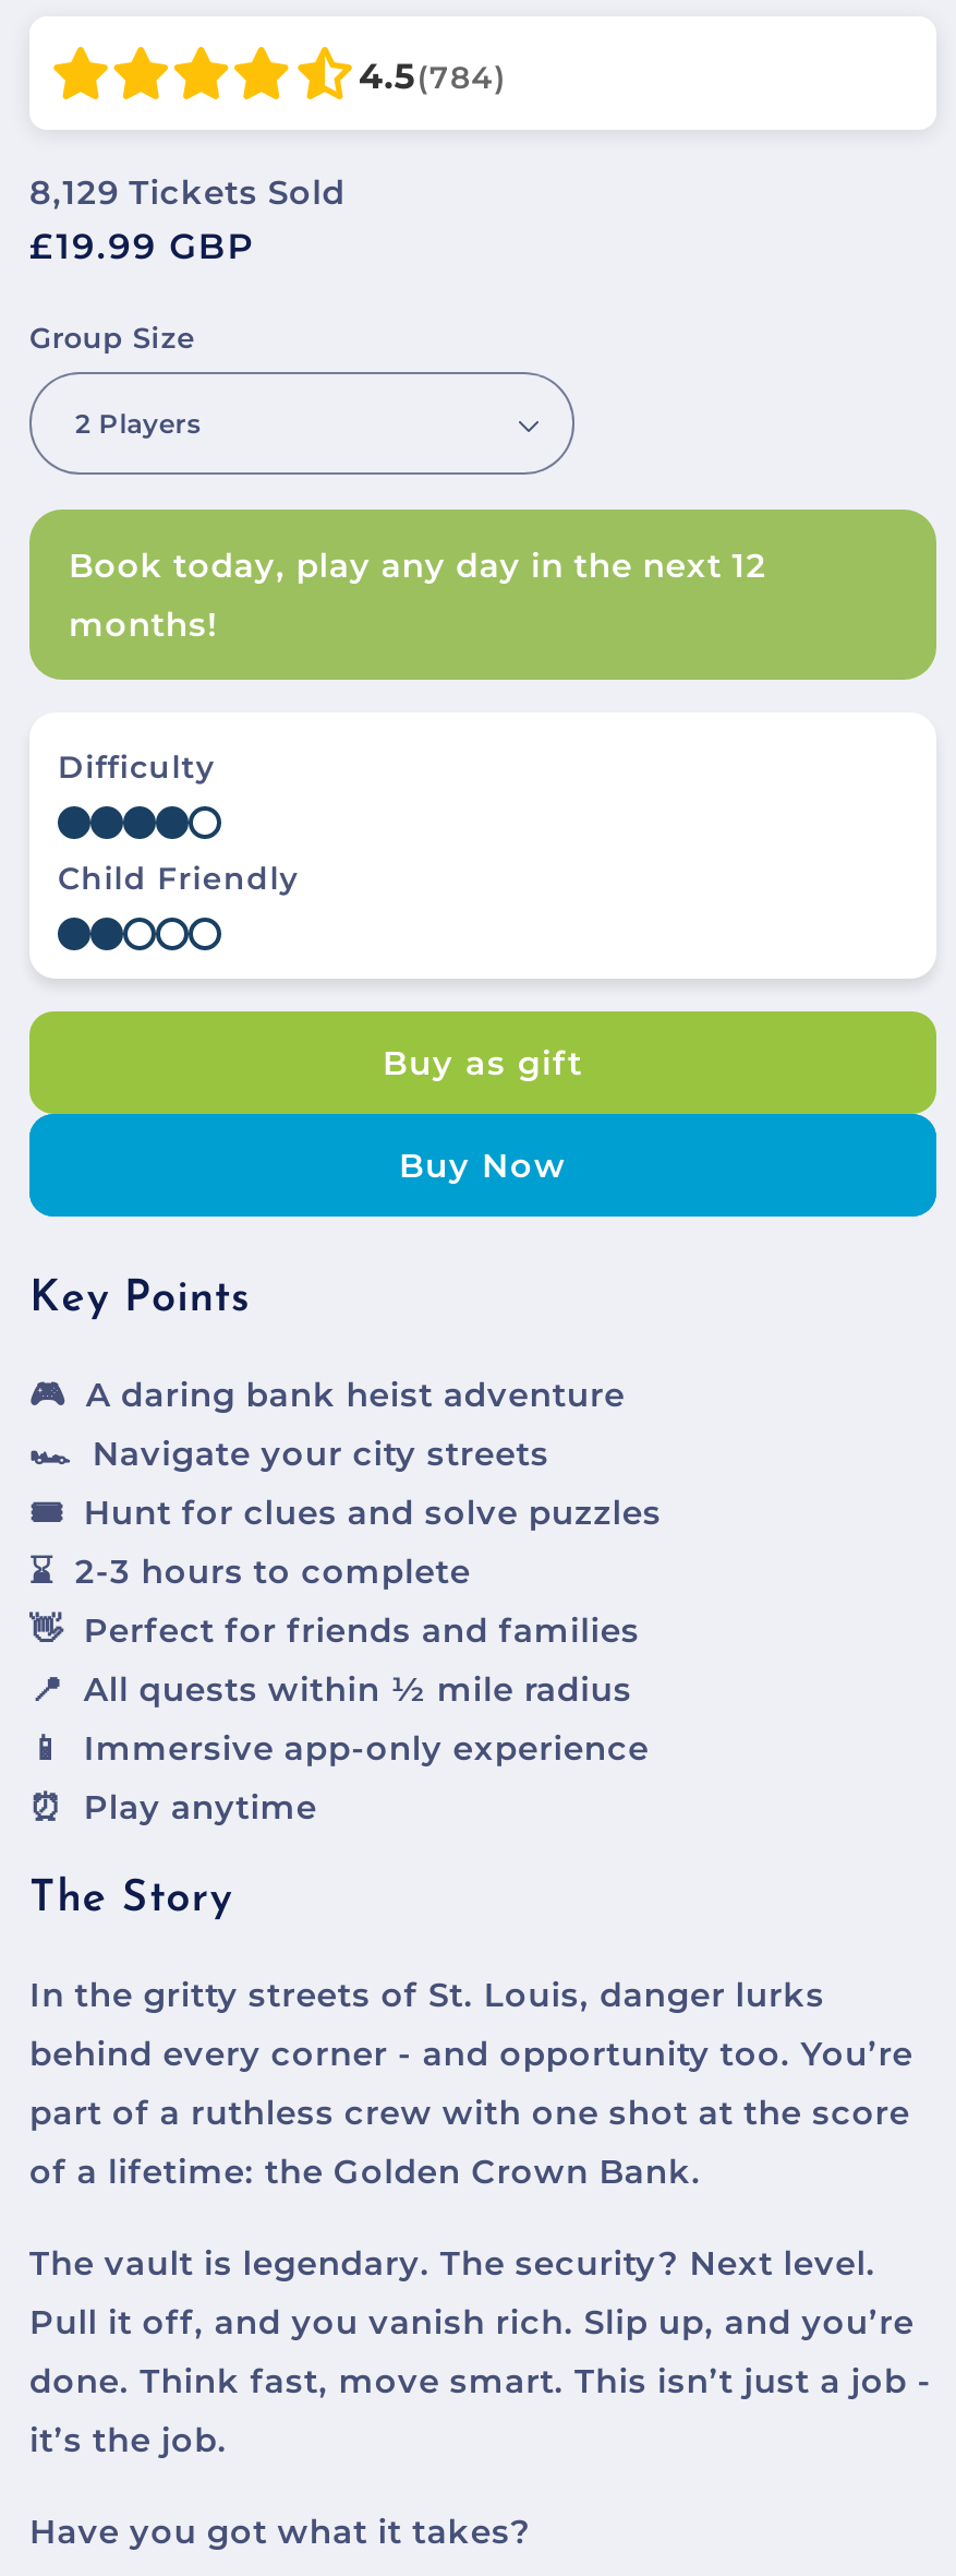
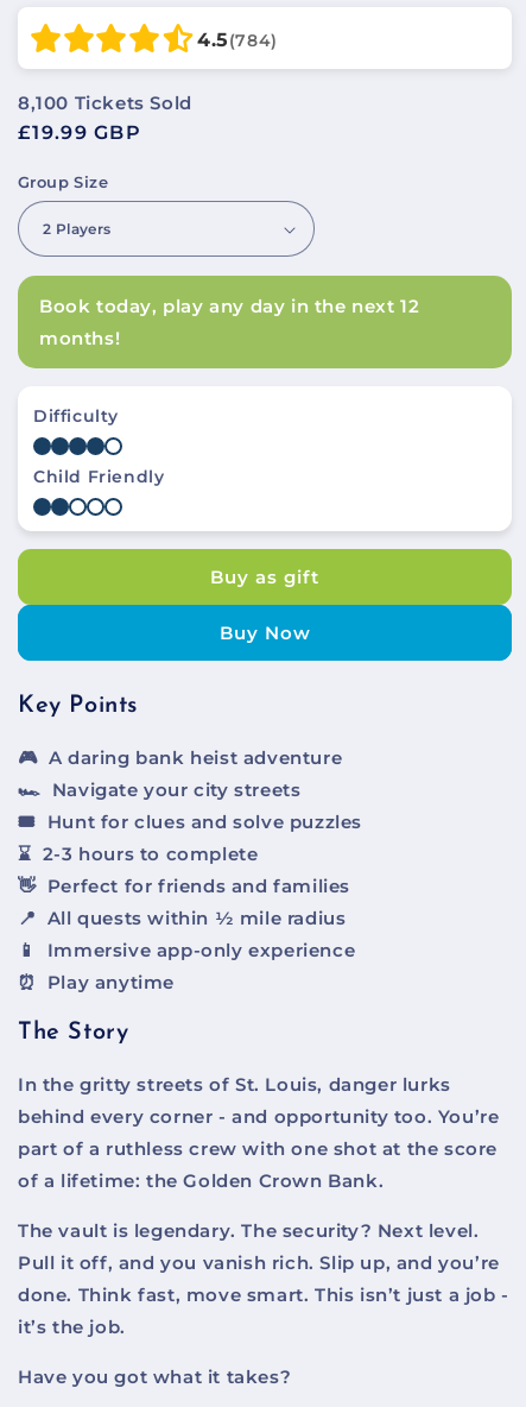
[29,171,345,213] 8,129 Tickets Sold -> [18,92,192,114] 8,100 Tickets Sold

